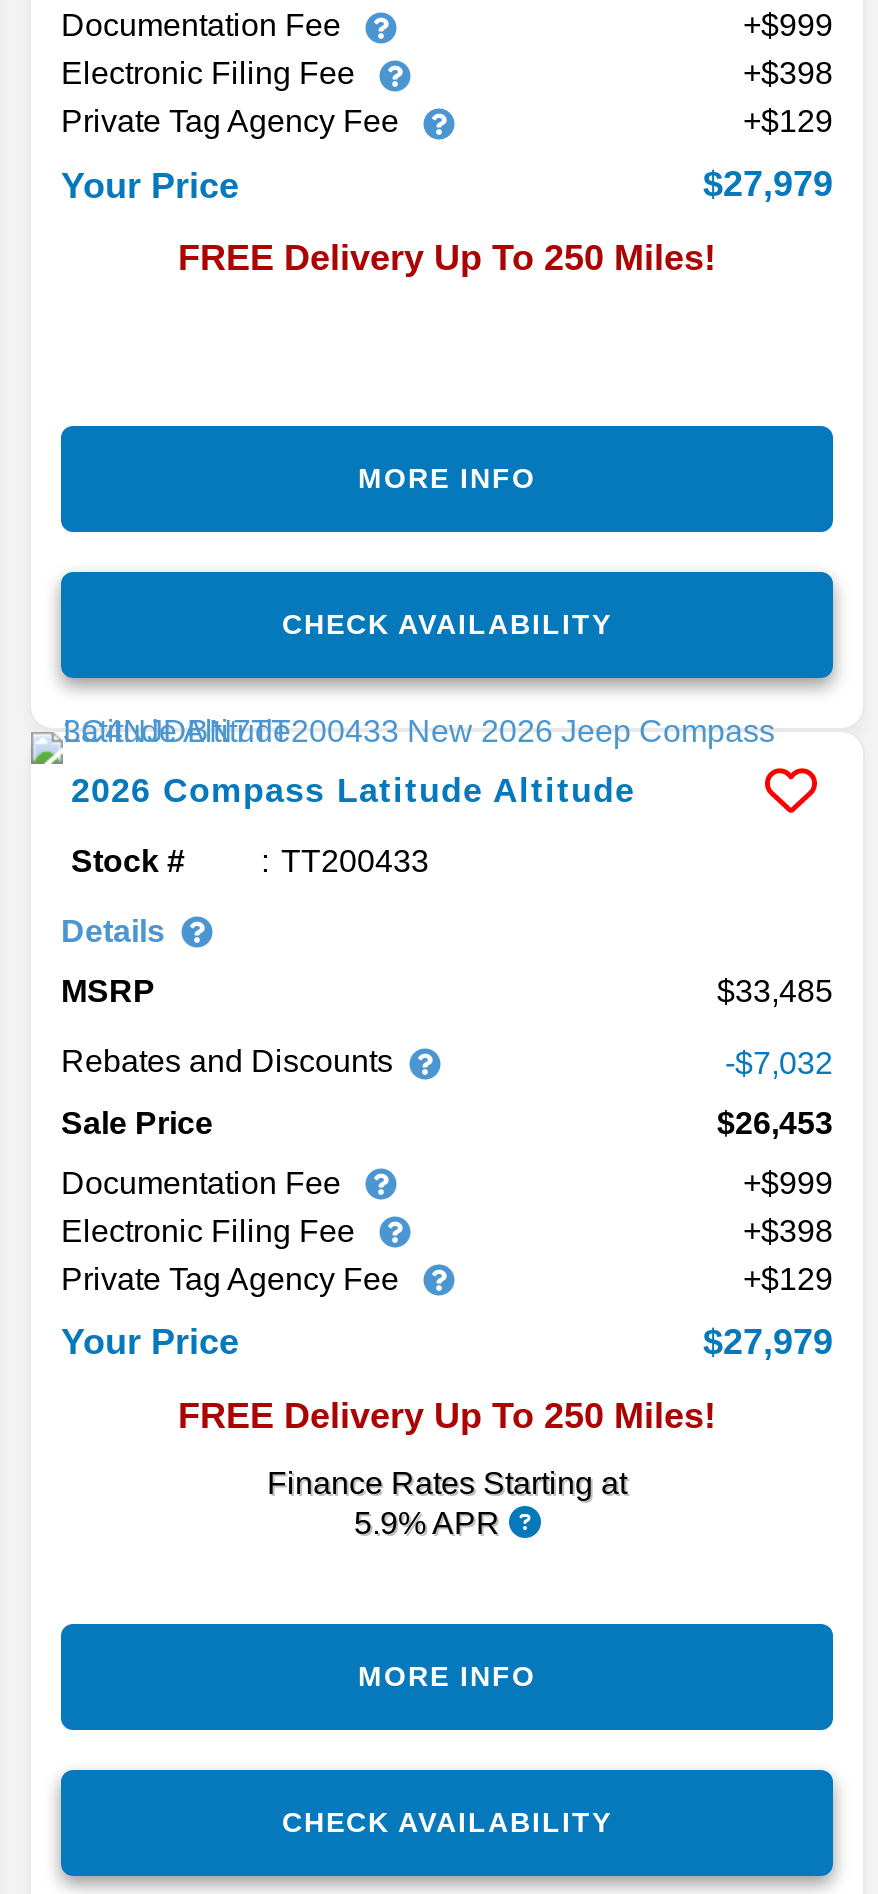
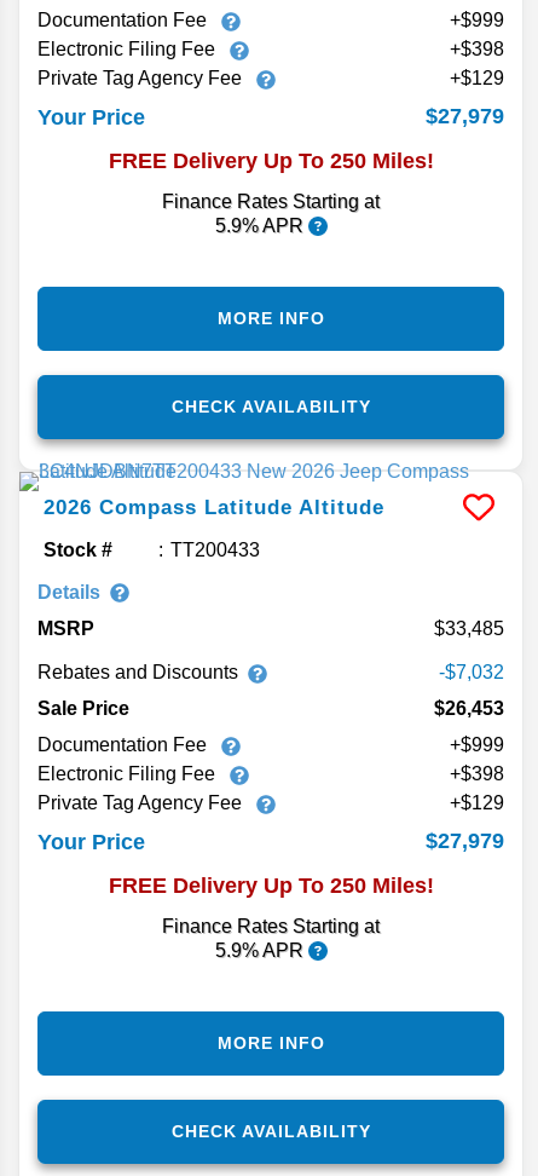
none -> [162,192,380,236] Finance Rates Starting at | 5.9% APR

